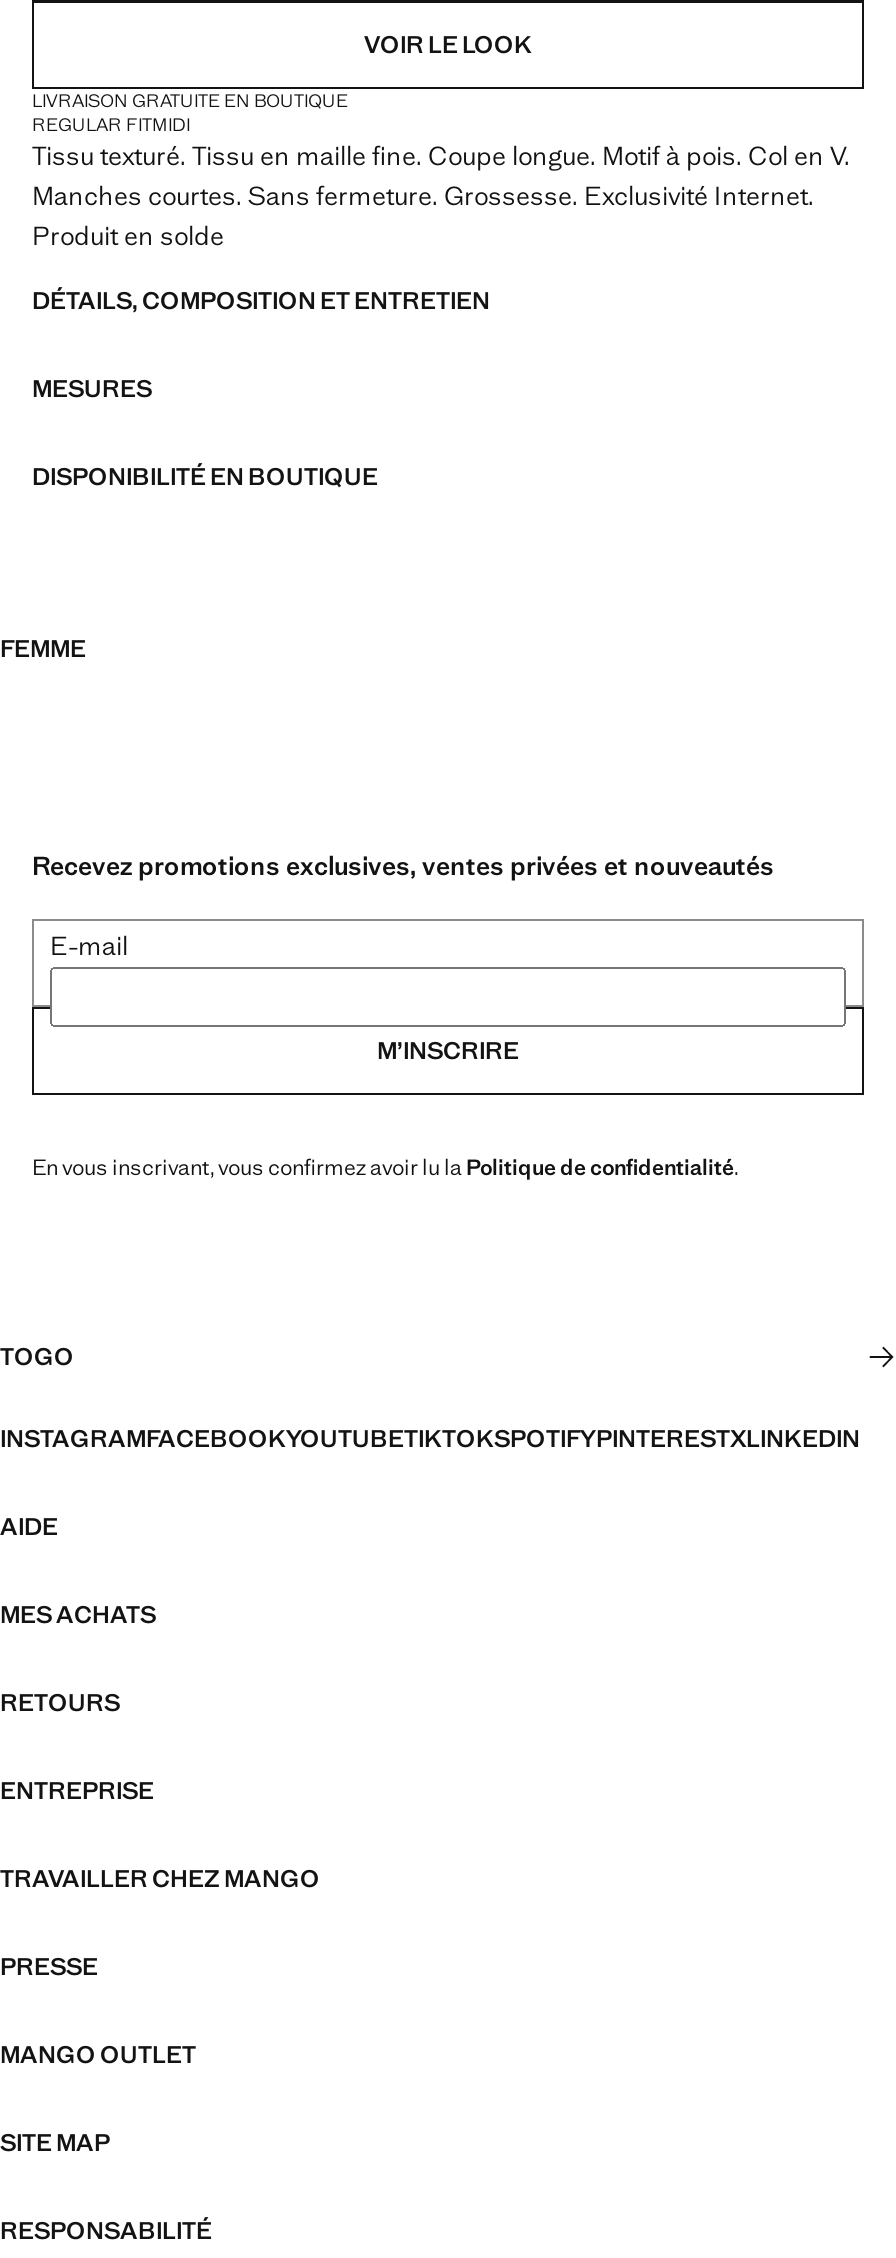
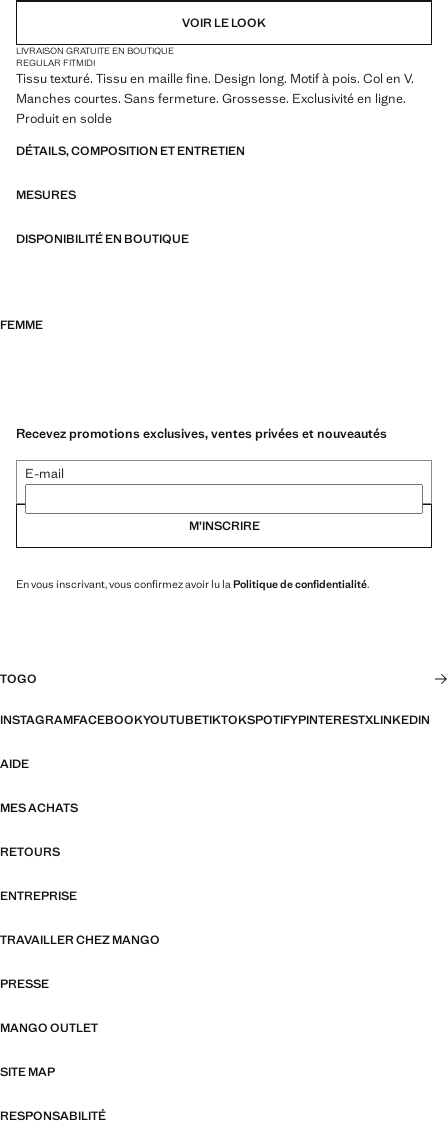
[32,139,850,213] Tissu texturé. Tissu en maille fine. Coupe longue. Motif à pois. Col en V. | Manches courtes. Sans fermeture. Grossesse. Exclusivité Internet. -> [16,70,414,107] Tissu texturé. Tissu en maille fine. Design long. Motif à pois. Col en V. | Manches courtes. Sans fermeture. Grossesse. Exclusivité en ligne.

